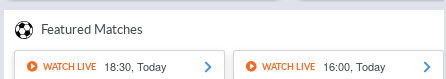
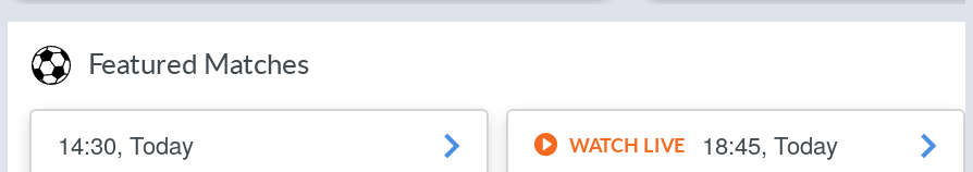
[43,58,167,74] WATCH LIVE | 18:30, Today -> [58,127,195,162] 14:30, Today
[262,58,386,74] WATCH LIVE 16:00, Today -> [569,127,839,162] WATCH LIVE 18:45, Today

